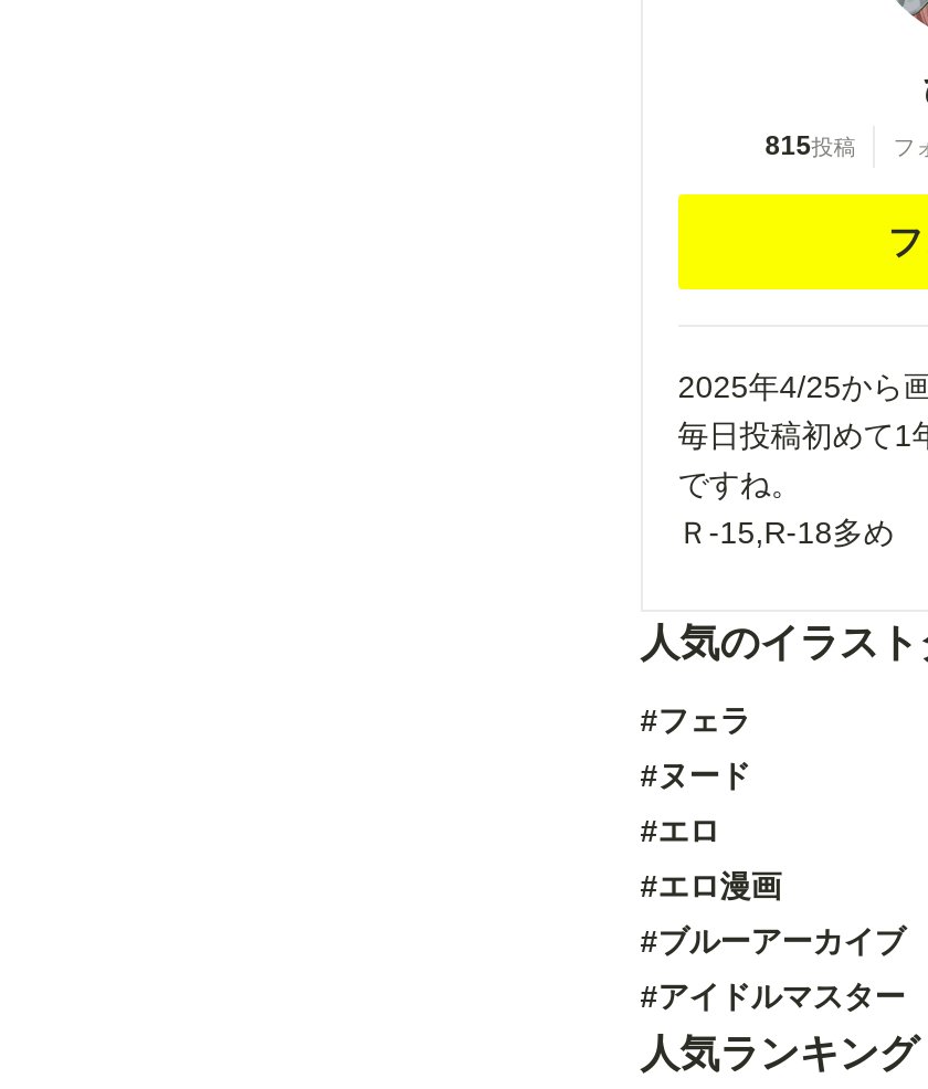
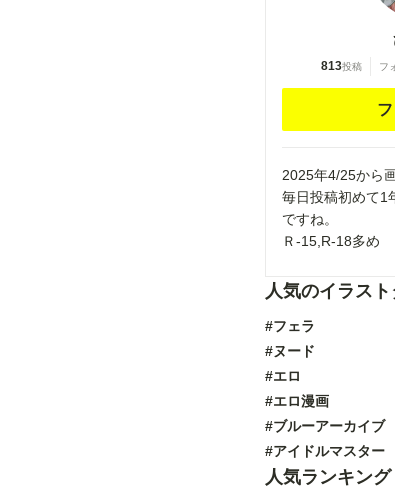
[765,130,856,161] 815投稿 -> [321,59,362,73] 813投稿

